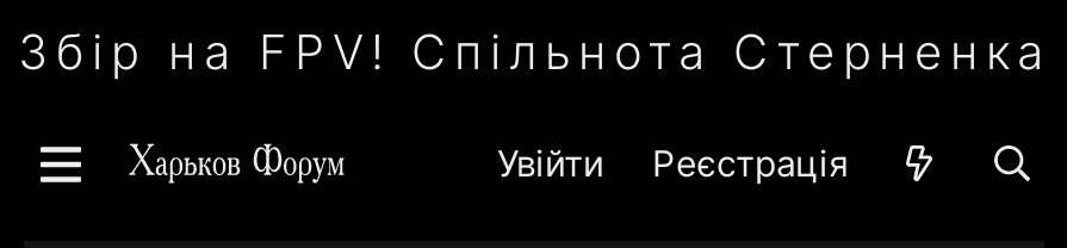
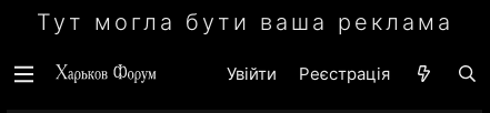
[18,24,1050,81] Збір на FPV! Спільнота Стерненка -> [36,9,453,35] Тут могла бути ваша реклама

